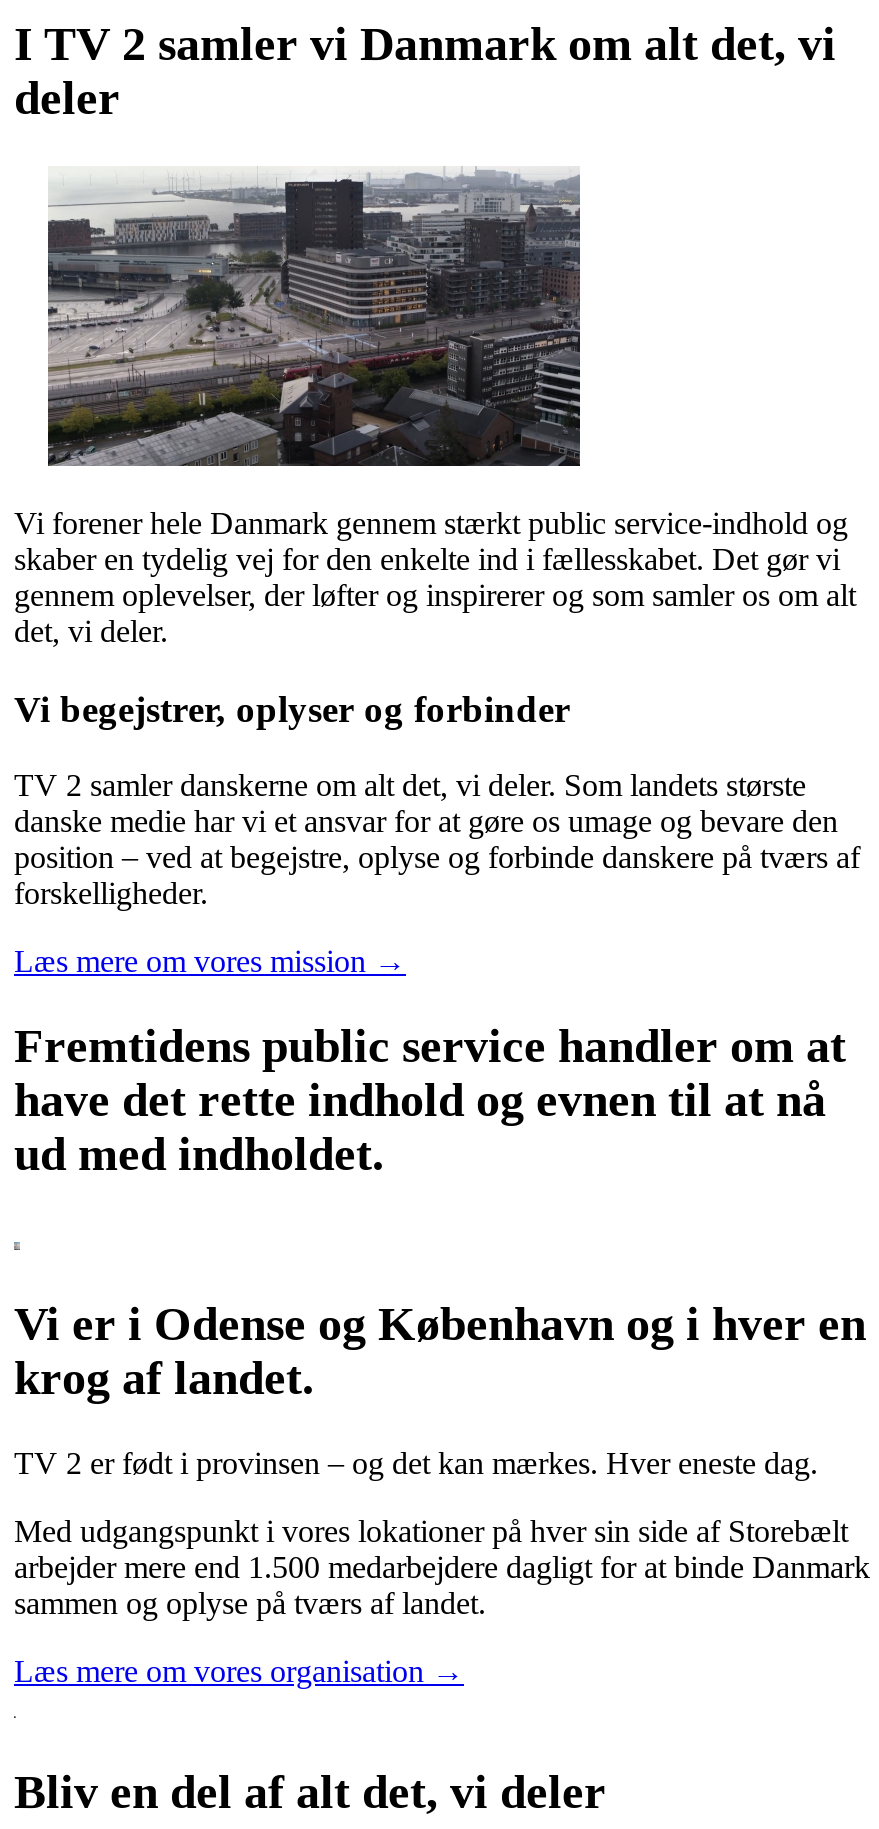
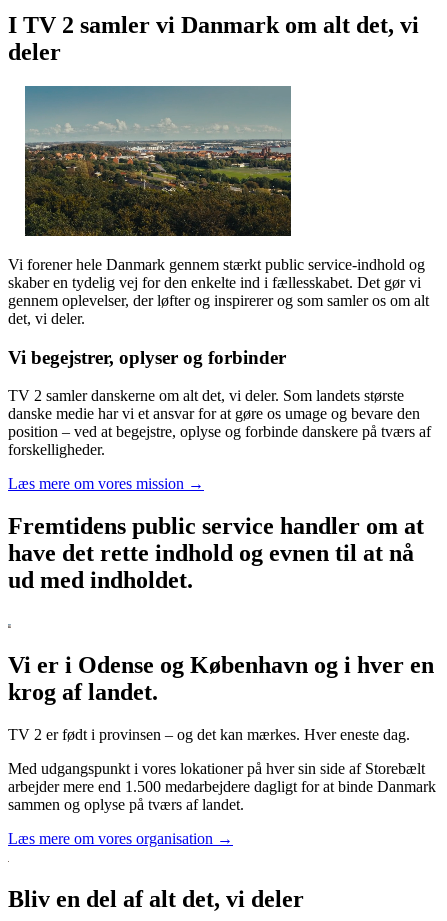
[46,166,582,468] [image] -> [24,85,291,237] [image]

